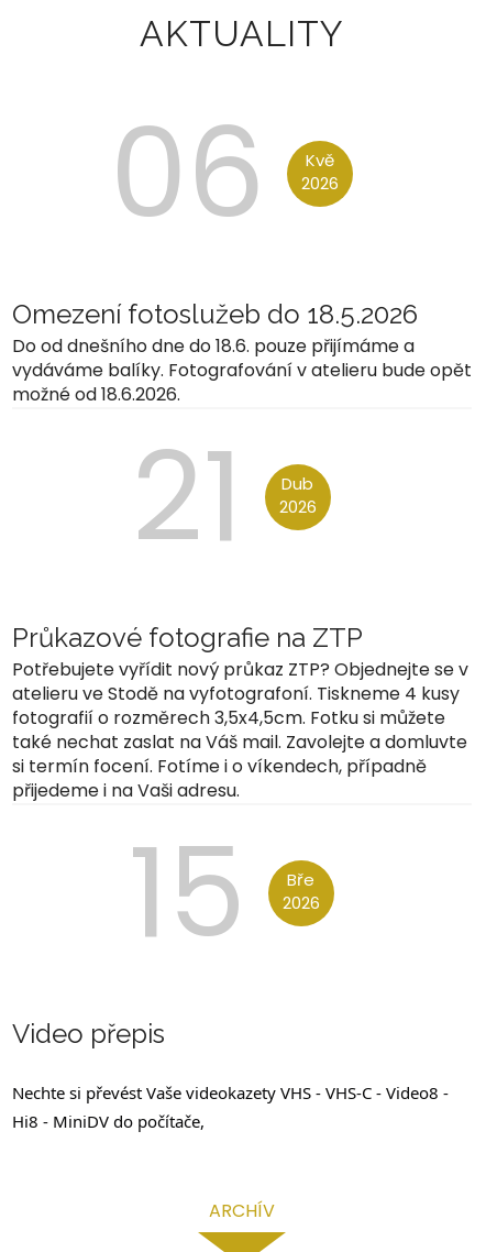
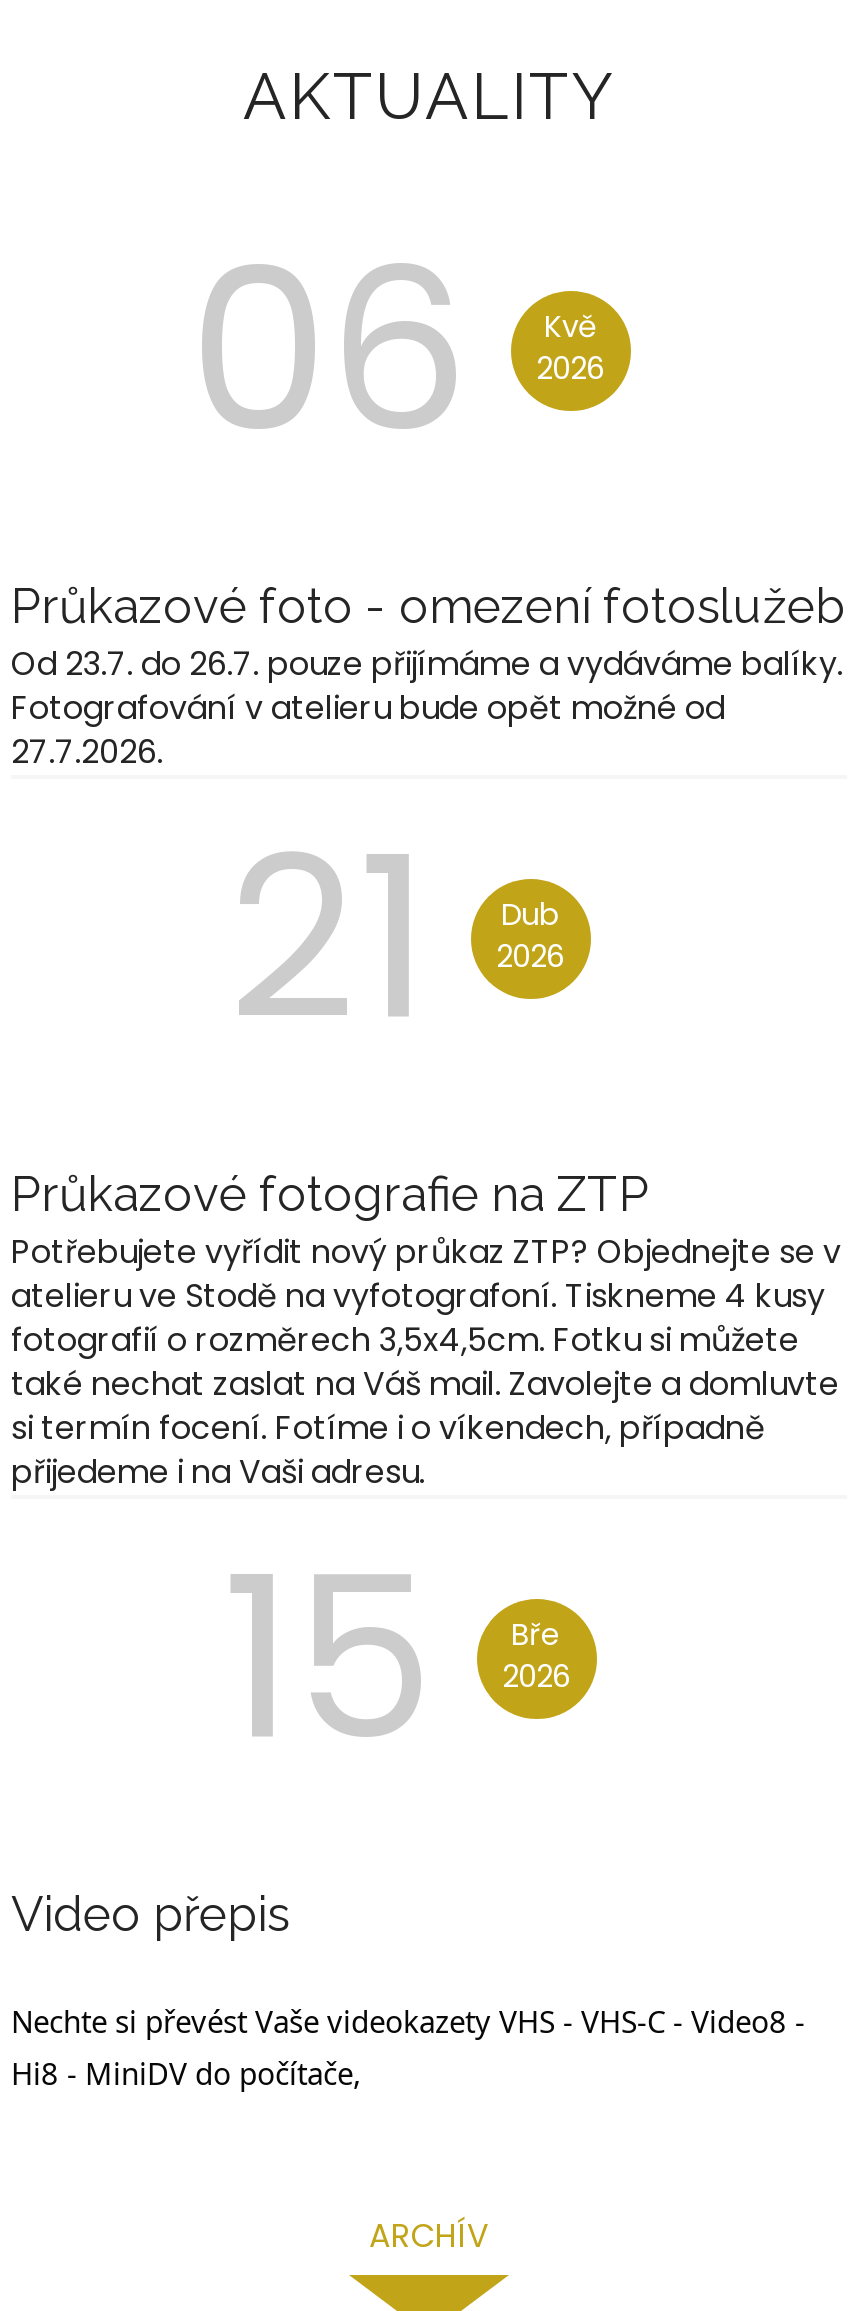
[12,298,472,407] Omezení fotoslužeb do 18.5.2026 | Do od dnešního dne do 18.6. pouze přijímáme a | vydáváme balíky. Fotografování v atelieru bude opět | možné od 18.6.2026. -> [11,576,845,774] Průkazové foto - omezení fotoslužeb | Od 23.7. do 26.7. pouze přijímáme a vydáváme balíky. | Fotografování v atelieru bude opět možné od | 27.7.2026.

